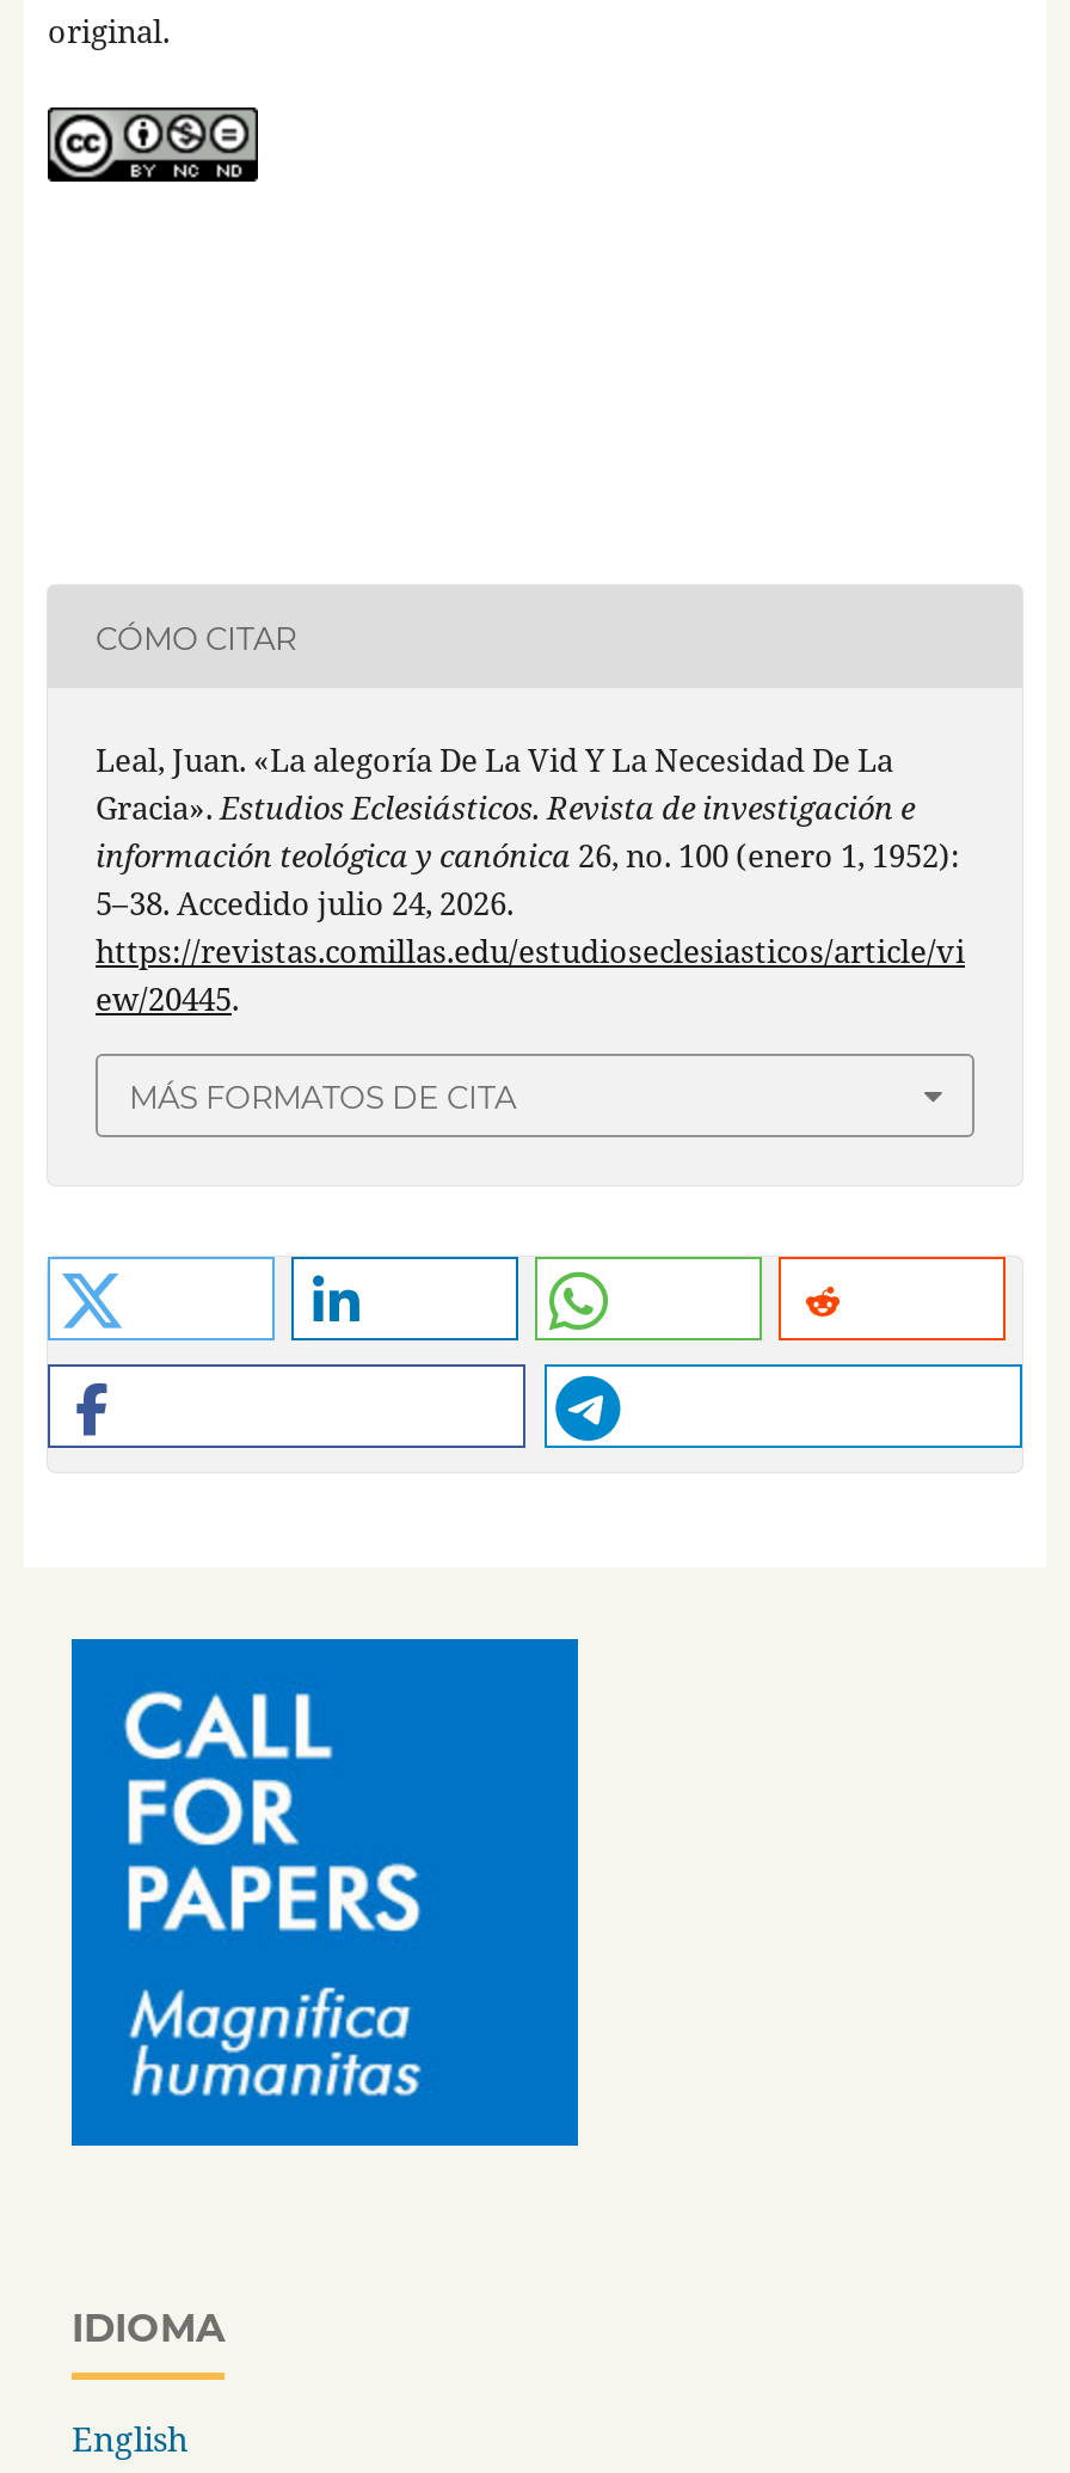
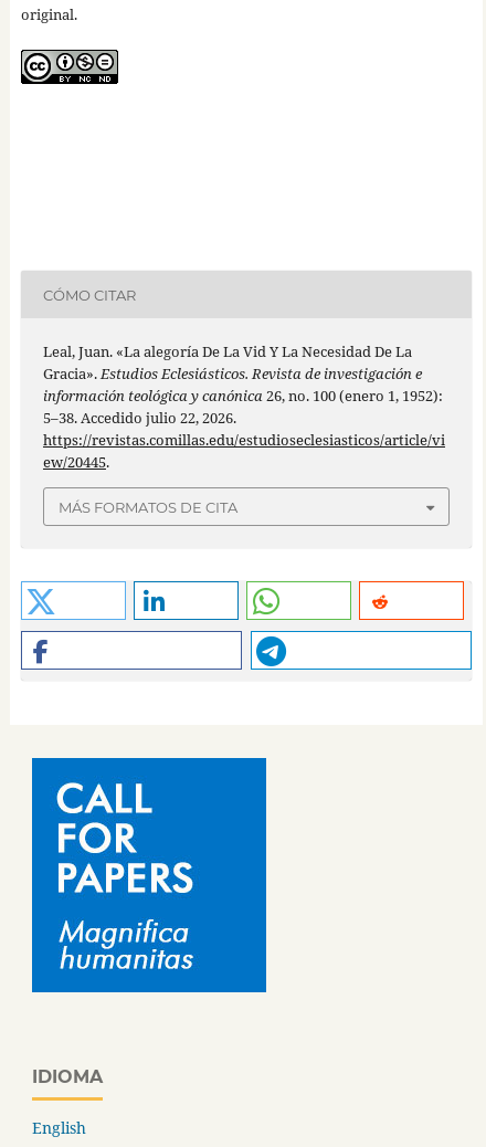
[96,882,514,925] 5–38. Accedido julio 24, 2026. -> [43,408,236,428] 5–38. Accedido julio 22, 2026.

